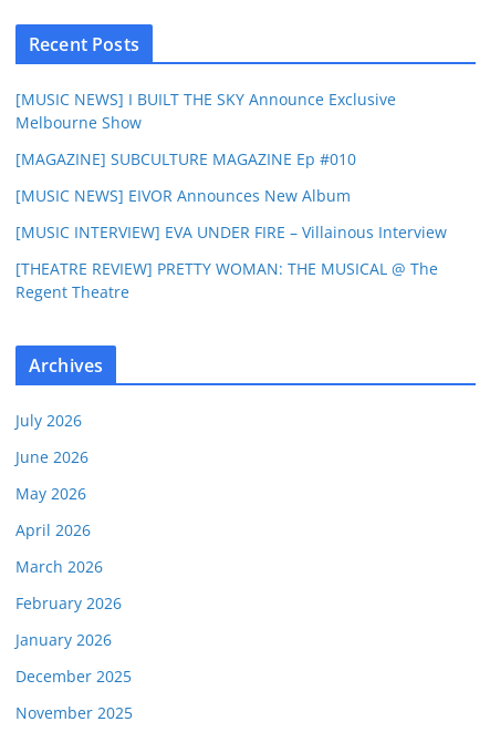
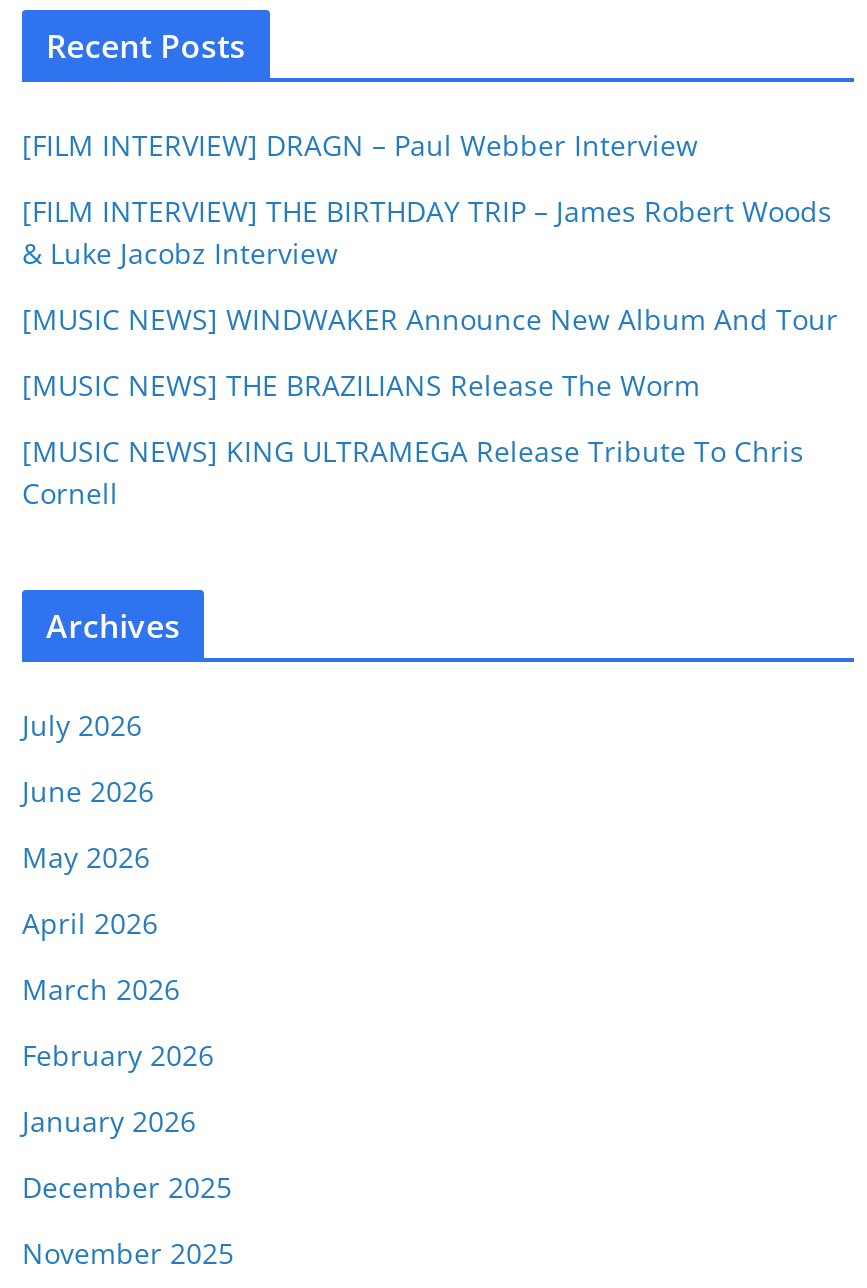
[15,89,396,133] [MUSIC NEWS] I BUILT THE SKY Announce Exclusive | Melbourne Show -> [22,126,698,164] [FILM INTERVIEW] DRAGN – Paul Webber Interview
[15,148,356,169] [MAGAZINE] SUBCULTURE MAGAZINE Ep #010 -> [22,192,832,272] [FILM INTERVIEW] THE BIRTHDAY TRIP – James Robert Woods | & Luke Jacobz Interview
[15,185,351,206] [MUSIC NEWS] EIVOR Announces New Album -> [22,300,838,338] [MUSIC NEWS] WINDWAKER Announce New Album And Tour
[15,221,447,243] [MUSIC INTERVIEW] EVA UNDER FIRE – Villainous Interview -> [22,366,700,404] [MUSIC NEWS] THE BRAZILIANS Release The Worm
[15,258,438,302] [THEATRE REVIEW] PRETTY WOMAN: THE MUSICAL @ The | Regent Theatre -> [22,432,804,512] [MUSIC NEWS] KING ULTRAMEGA Release Tribute To Chris | Cornell

